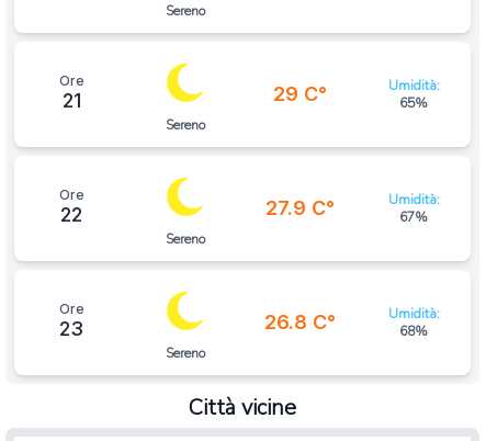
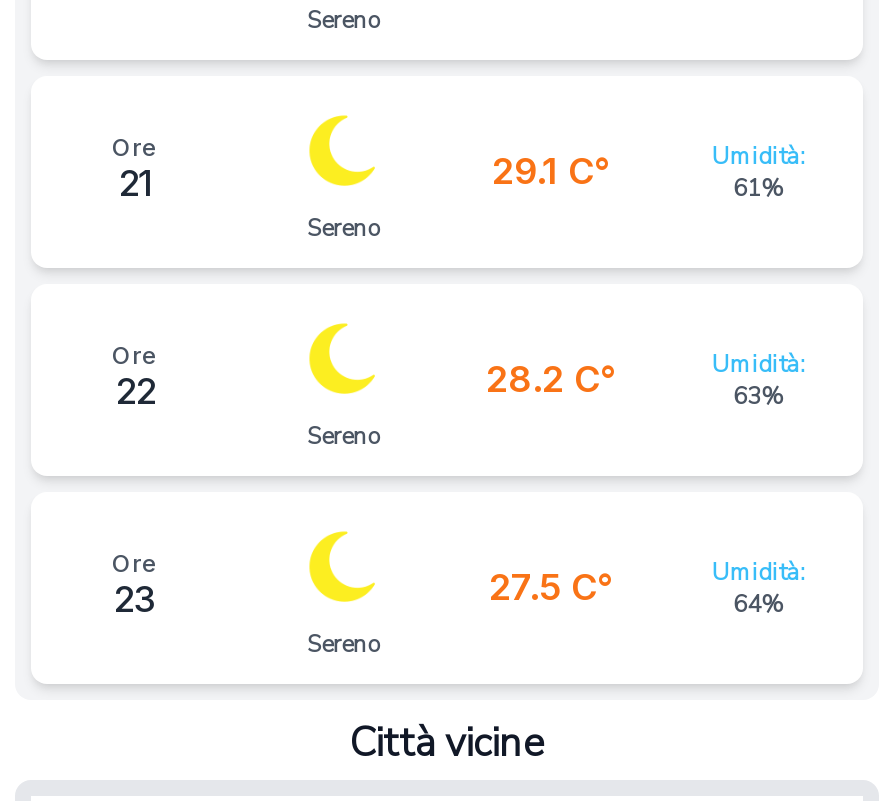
[273,82,326,105] 29 C° -> [492,150,610,192] 29.1 C°
[399,94,428,112] 65% -> [733,172,785,204] 61%
[265,196,334,220] 27.9 C° -> [486,358,616,400] 28.2 C°
[399,209,428,226] 67% -> [733,380,785,412] 63%
[264,311,335,334] 26.8 C° -> [489,566,613,608] 27.5 C°
[399,323,428,340] 68% -> [733,588,785,620] 64%

